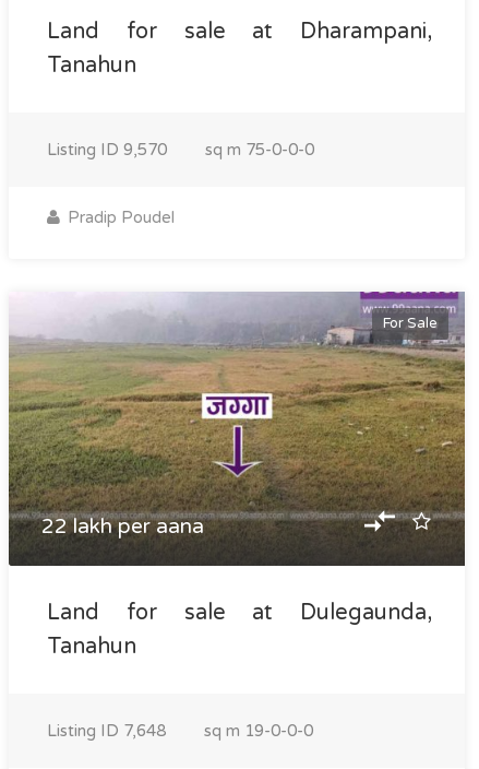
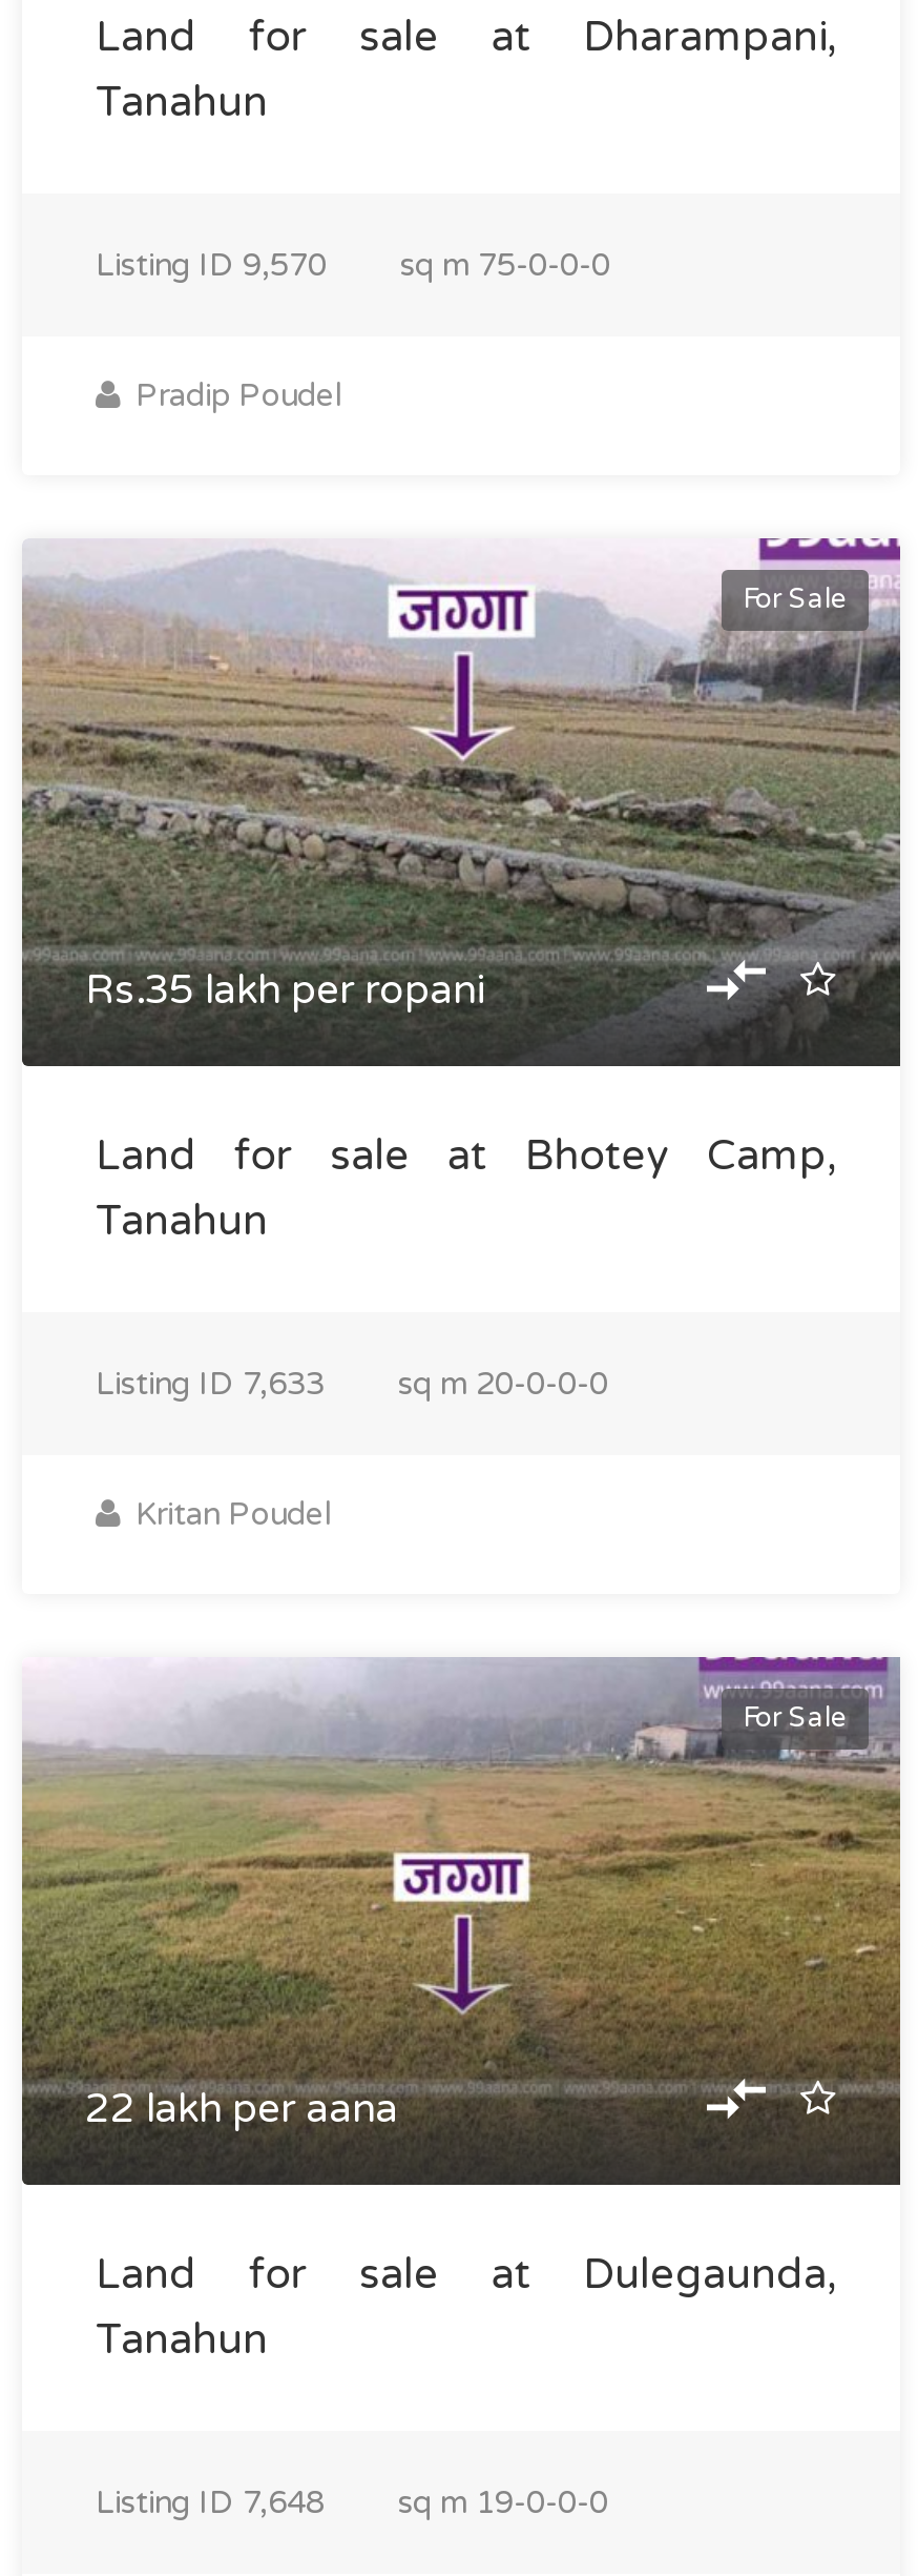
none -> [22,538,902,1033] [image] | For Sale
none -> [85,967,837,1533] Rs.35 lakh per ropani | Land for sale at Bhotey Camp, | Tanahun | Listing ID 7,633 | sq m 20-0-0-0 | Kritan Poudel

